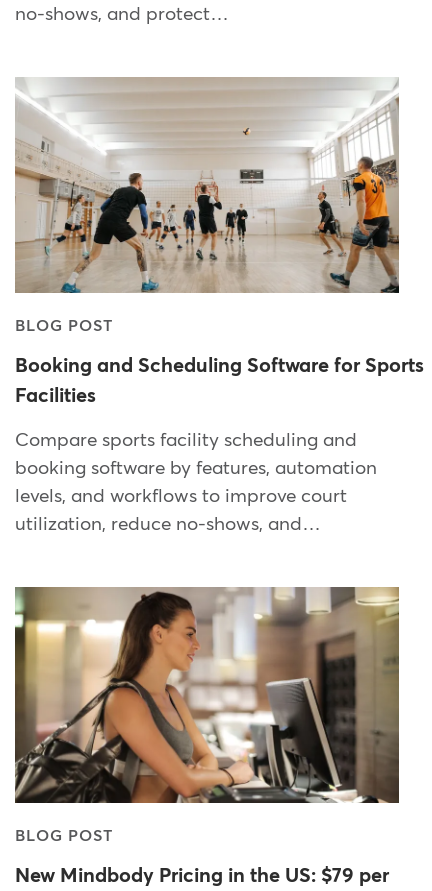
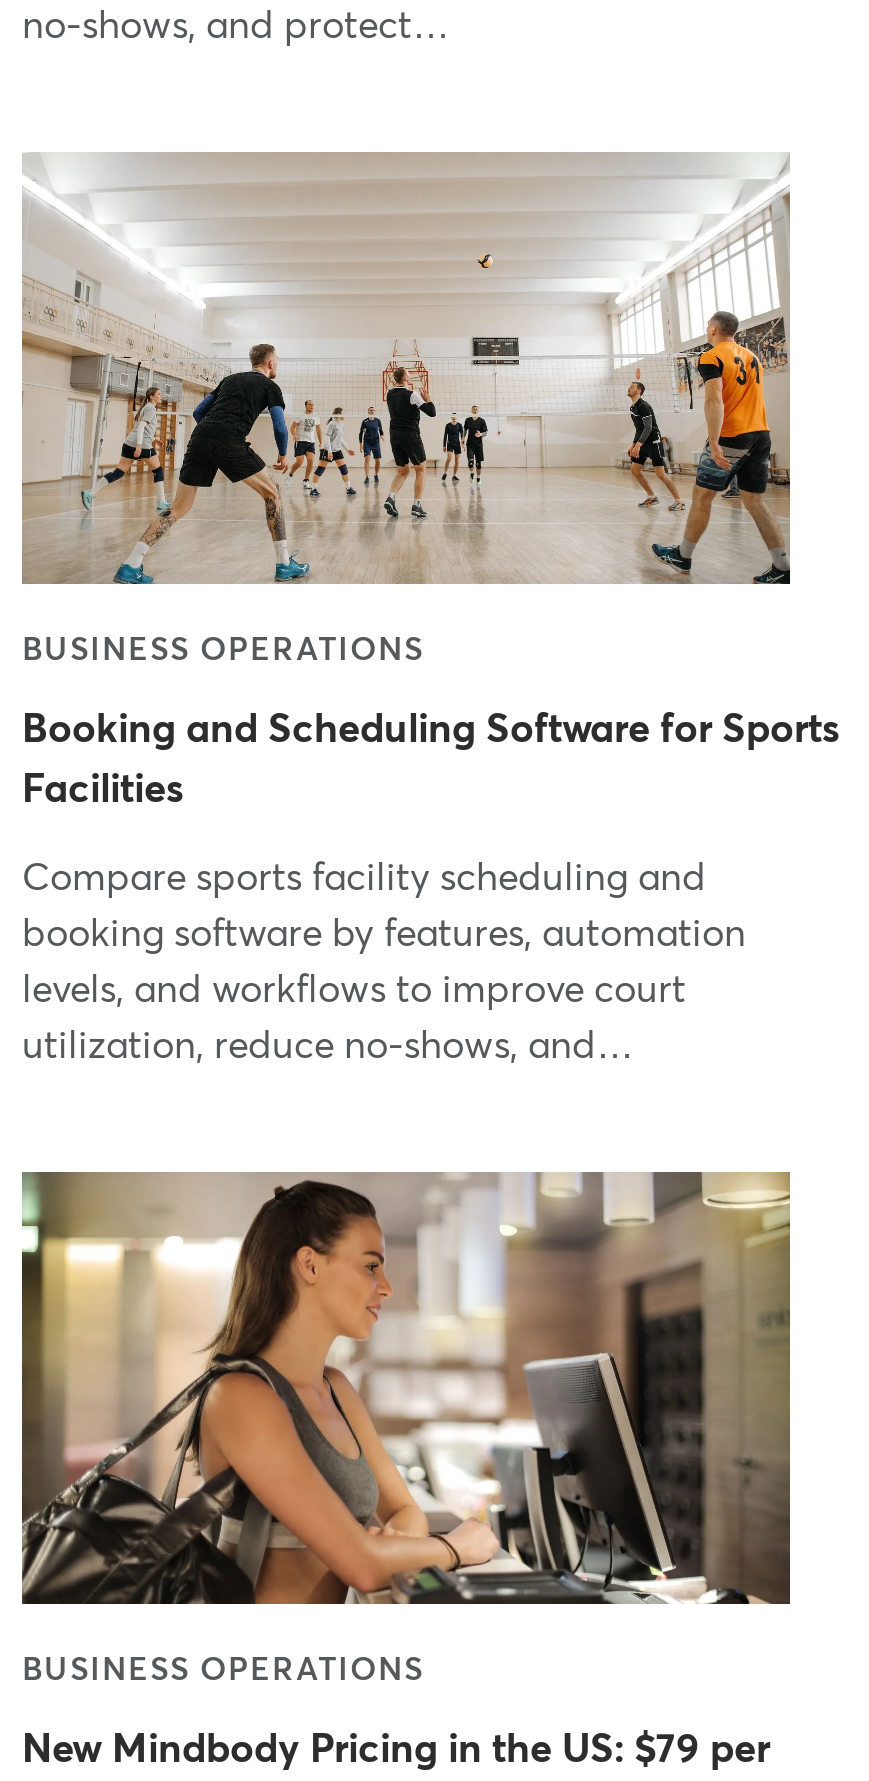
[15,317,113,333] BLOG POST -> [22,635,424,667] BUSINESS OPERATIONS
[15,828,113,844] BLOG POST -> [22,1655,424,1687] BUSINESS OPERATIONS

